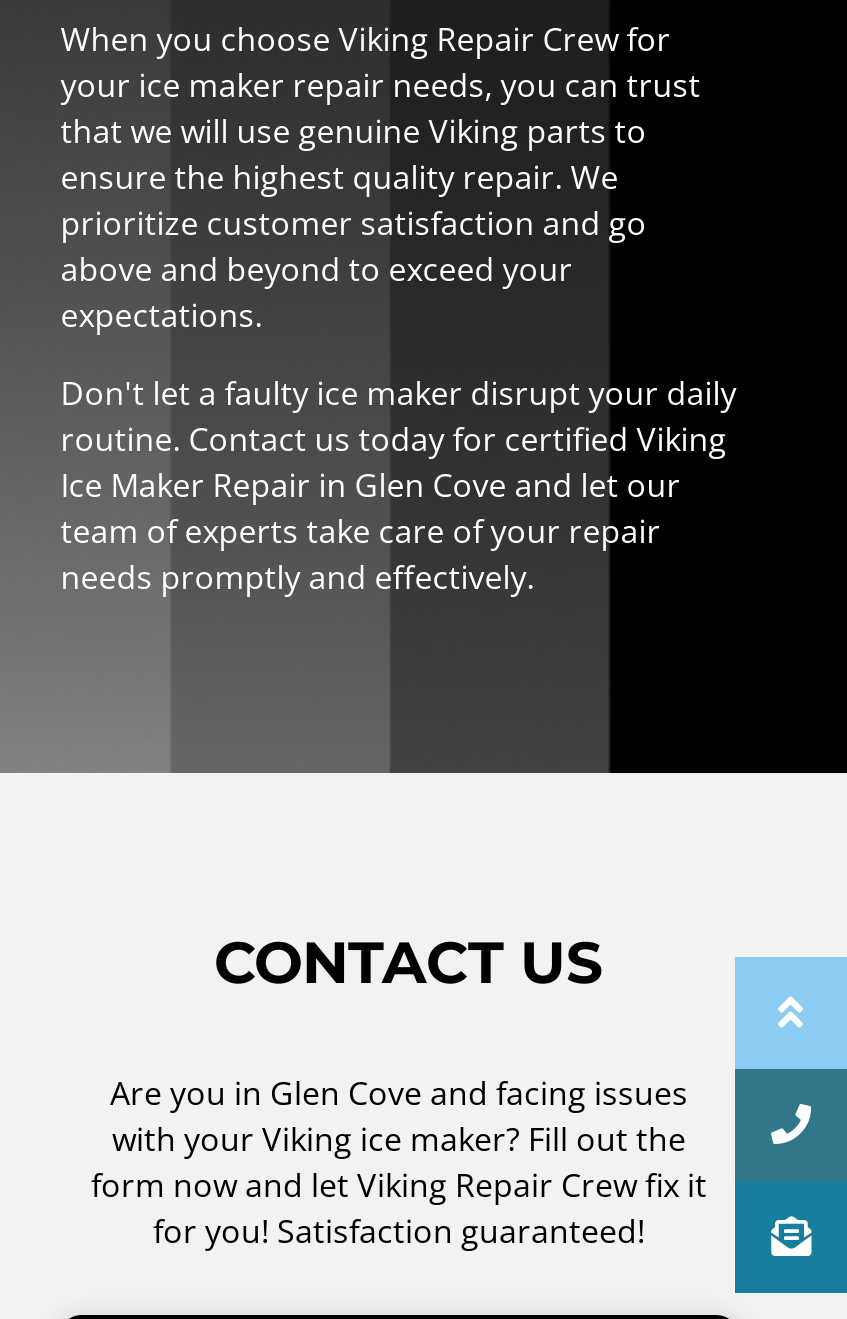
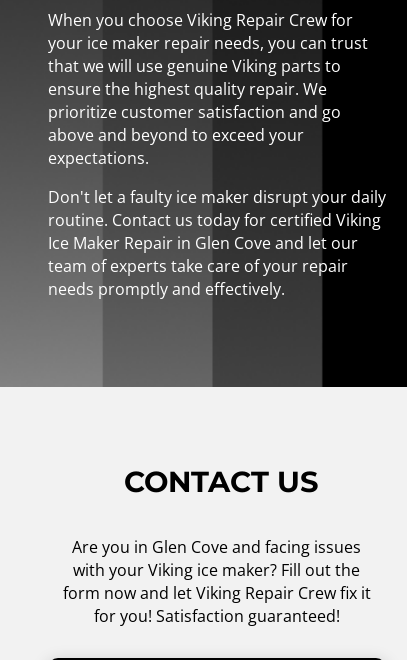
[733,955,841,1295] [image] -> none

